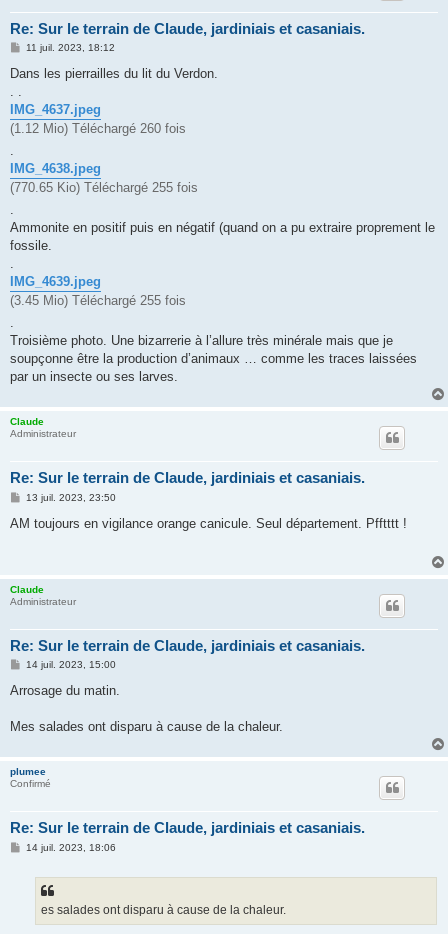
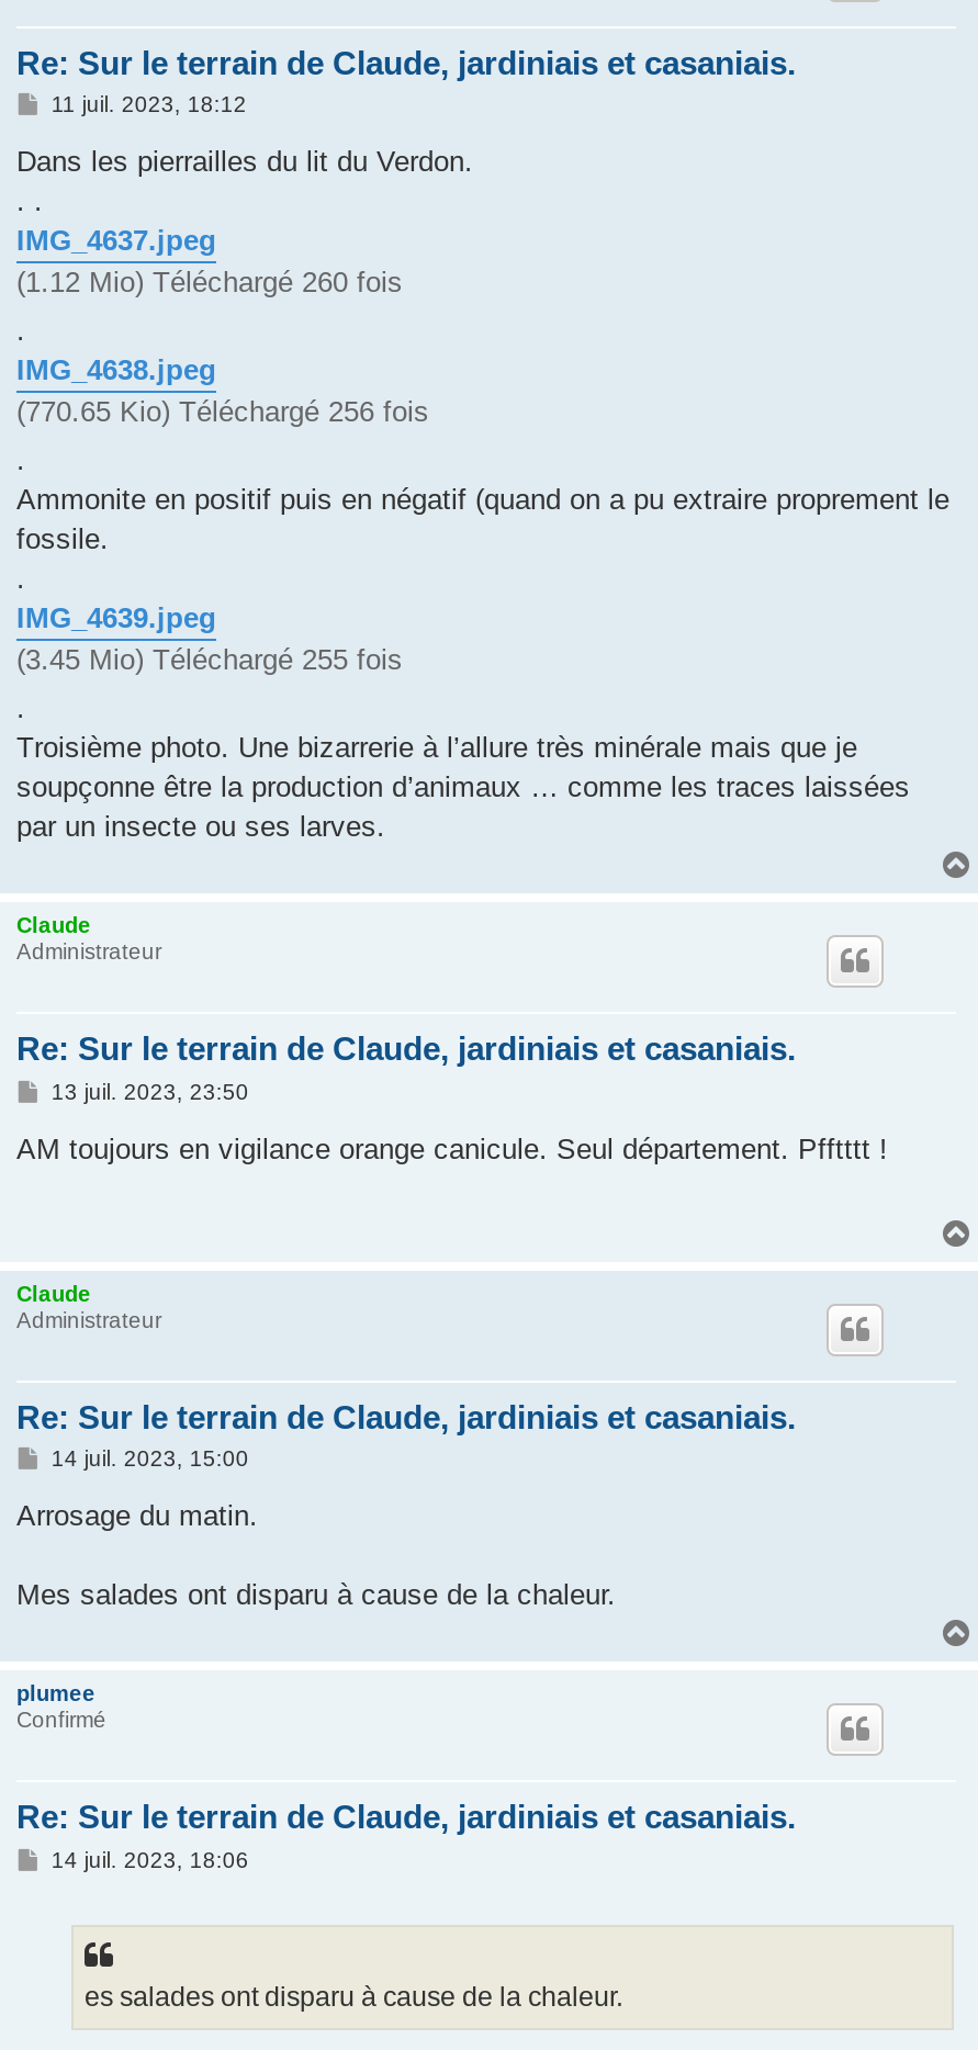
[10,180,198,195] (770.65 Kio) Téléchargé 255 fois -> [16,395,429,428] (770.65 Kio) Téléchargé 256 fois

